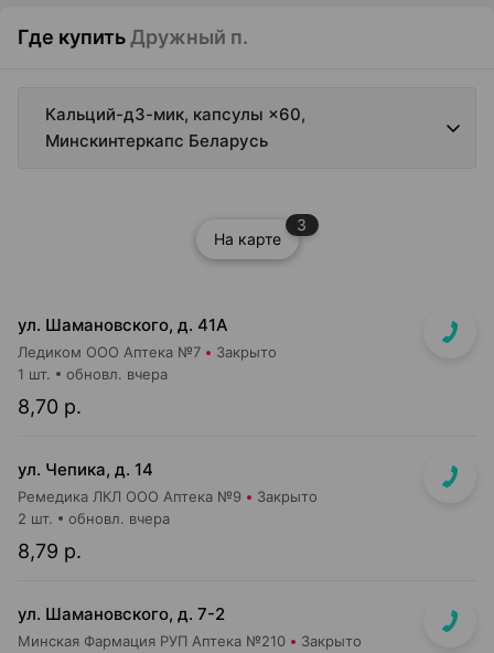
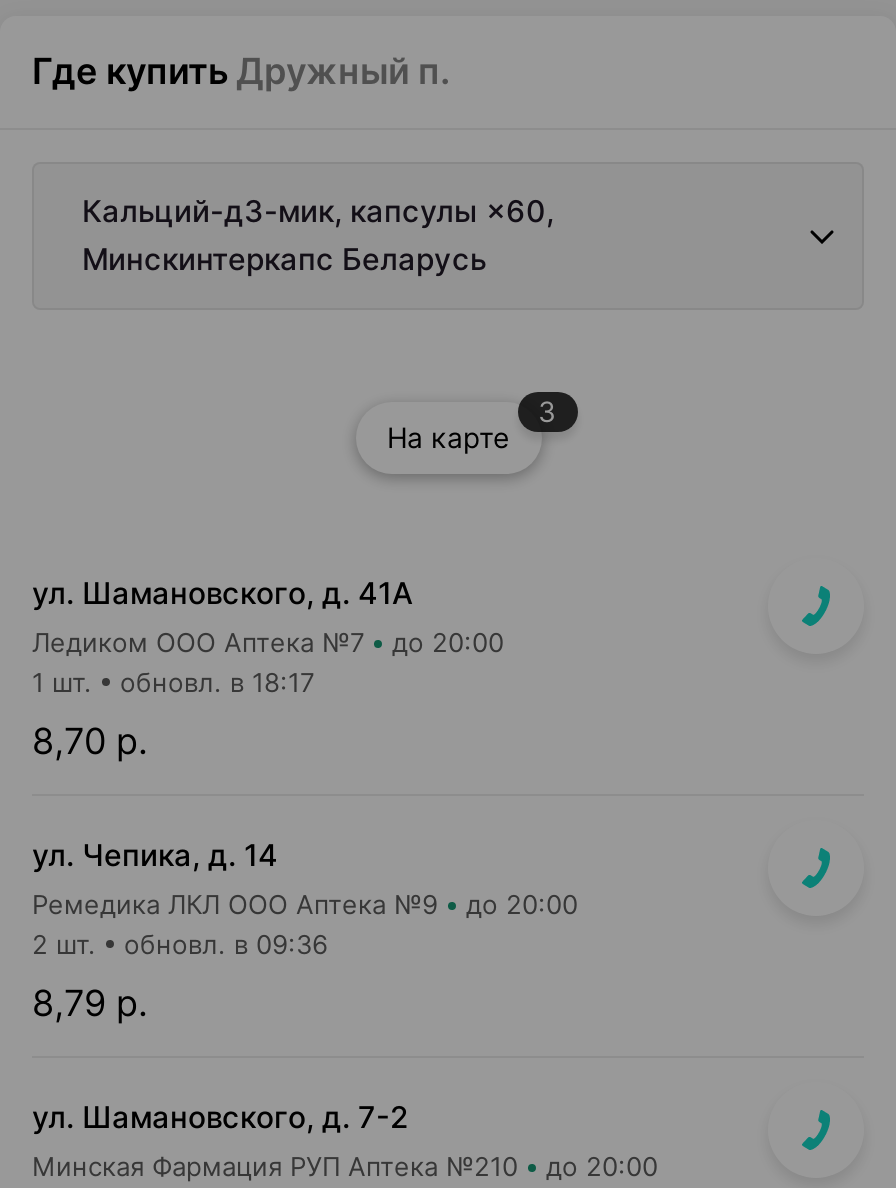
[216,343,277,361] Закрыто -> [392,626,504,658] до 20:00
[66,365,168,383] обновл. вчера -> [120,666,314,698] обновл. в 18:17
[257,488,318,505] Закрыто -> [466,888,578,920] до 20:00
[68,510,170,527] обновл. вчера -> [124,928,328,960] обновл. в 09:36
[301,632,362,650] Закрыто -> [546,1150,658,1182] до 20:00

